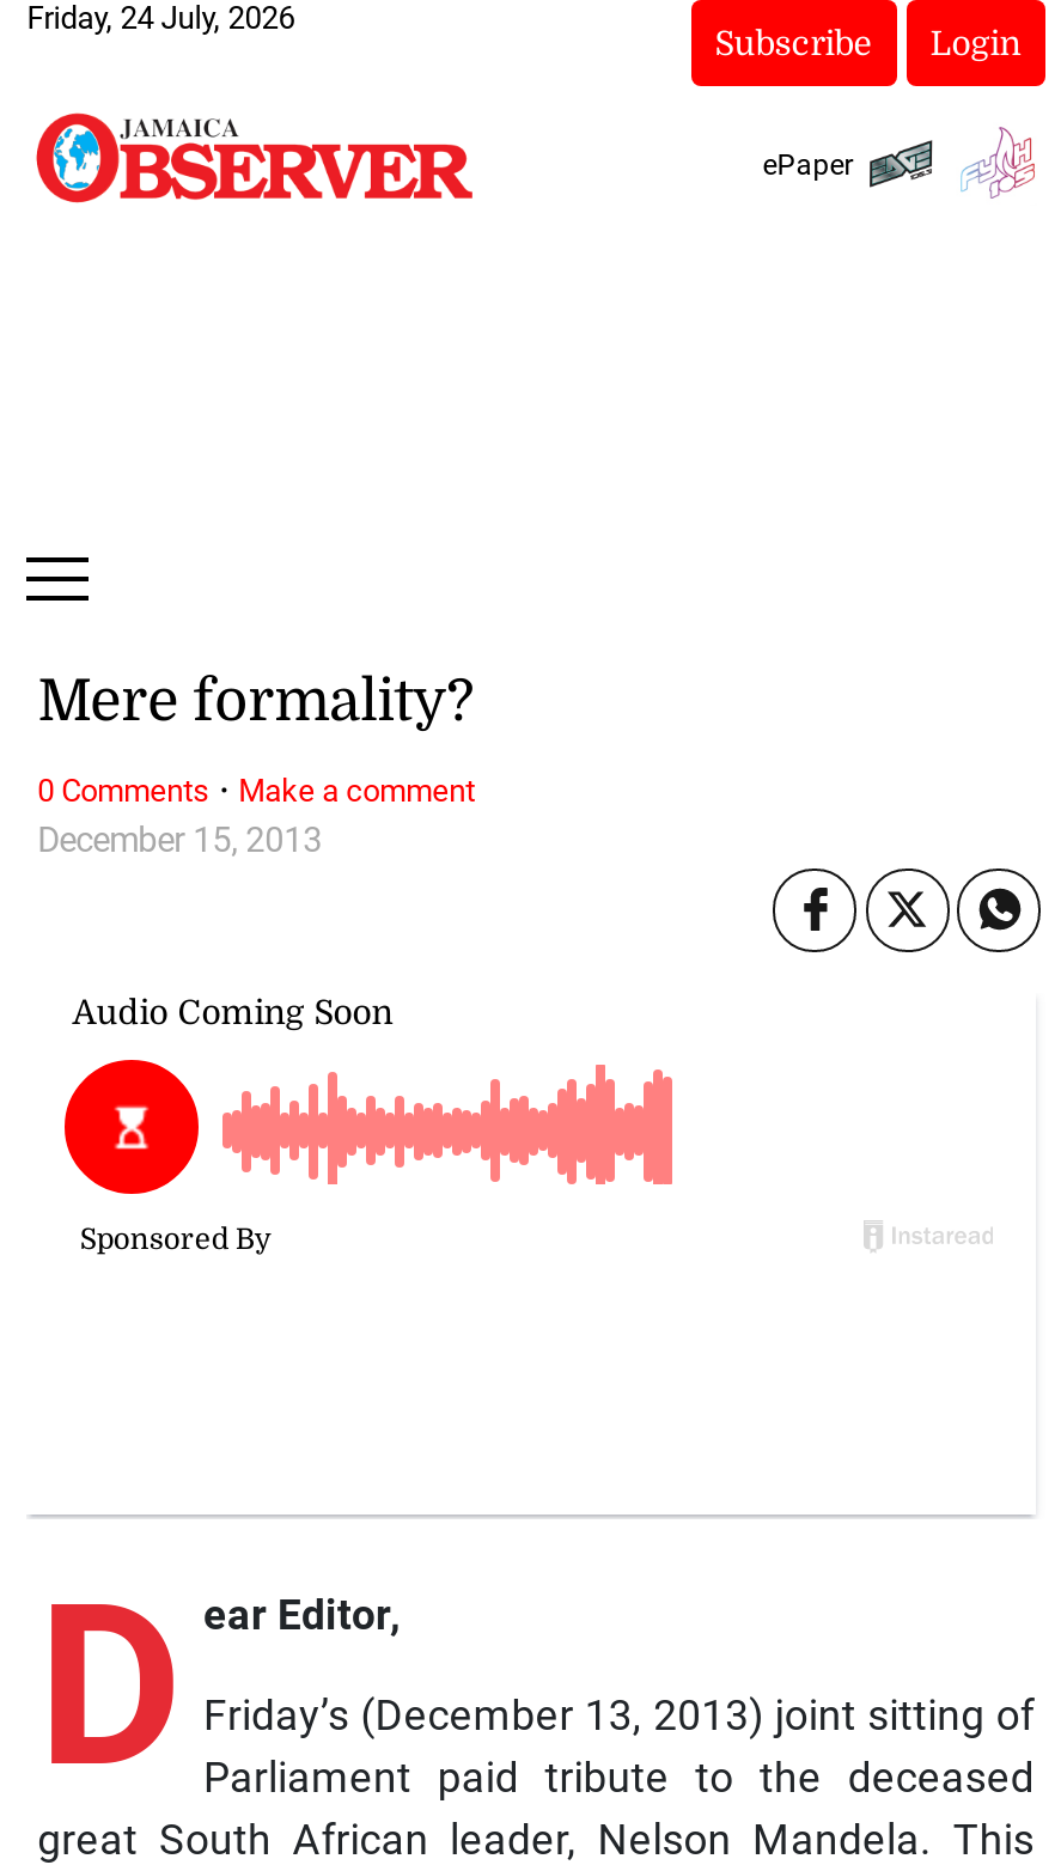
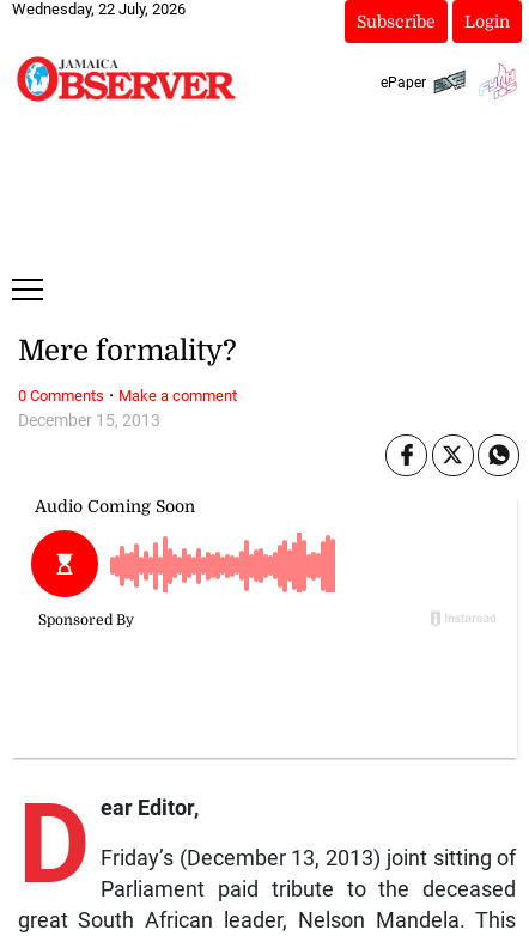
[27,0,295,36] Friday, 24 July, 2026 -> [12,0,186,18] Wednesday, 22 July, 2026

